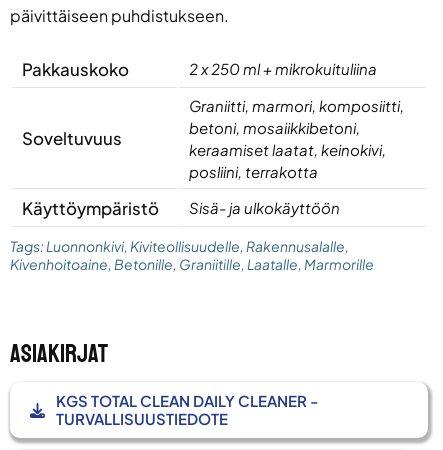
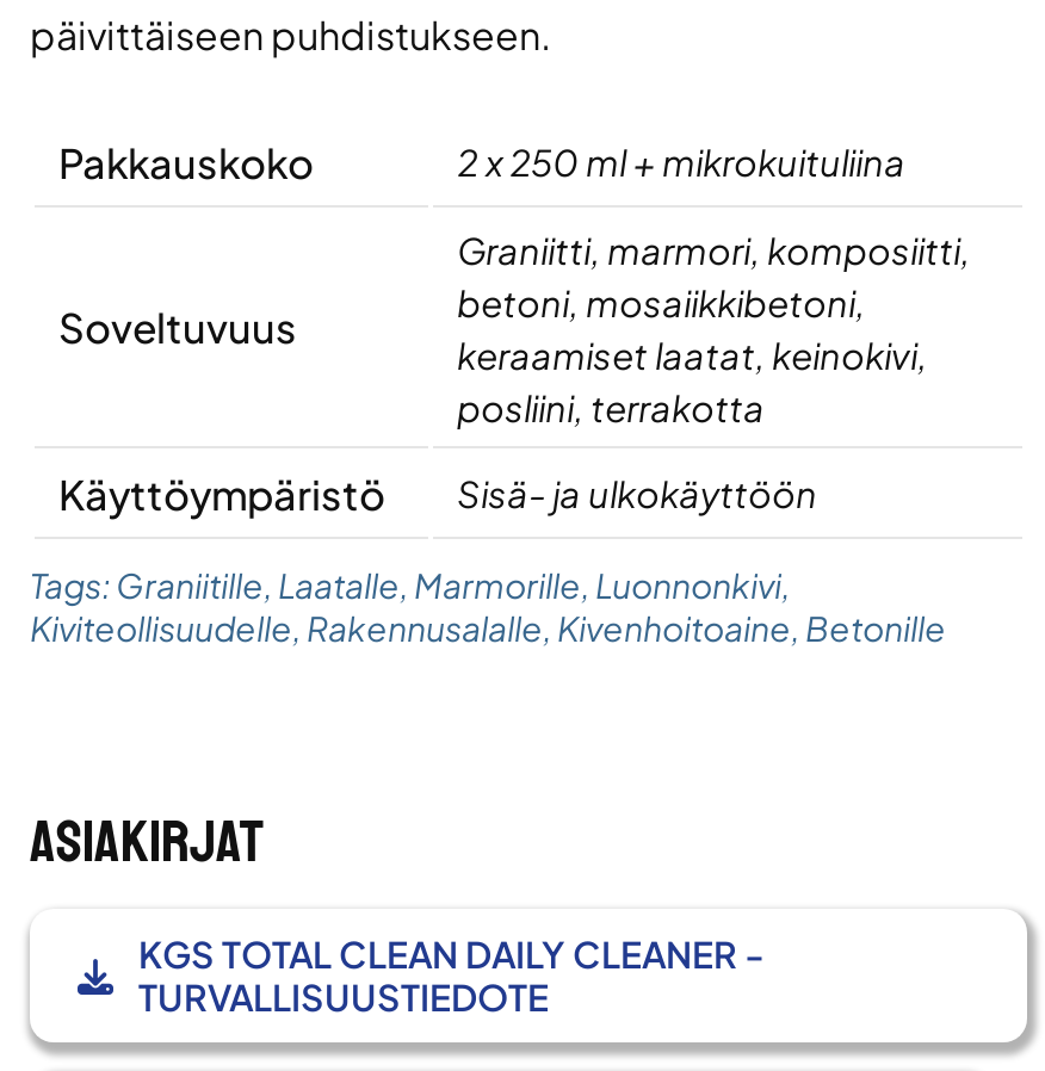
[10,237,374,273] Tags: Luonnonkivi, Kiviteollisuudelle, Rakennusalalle, | Kivenhoitoaine, Betonille, Graniitille, Laatalle, Marmorille -> [30,564,946,650] Tags: Graniitille, Laatalle, Marmorille, Luonnonkivi, | Kiviteollisuudelle, Rakennusalalle, Kivenhoitoaine, Betonille

